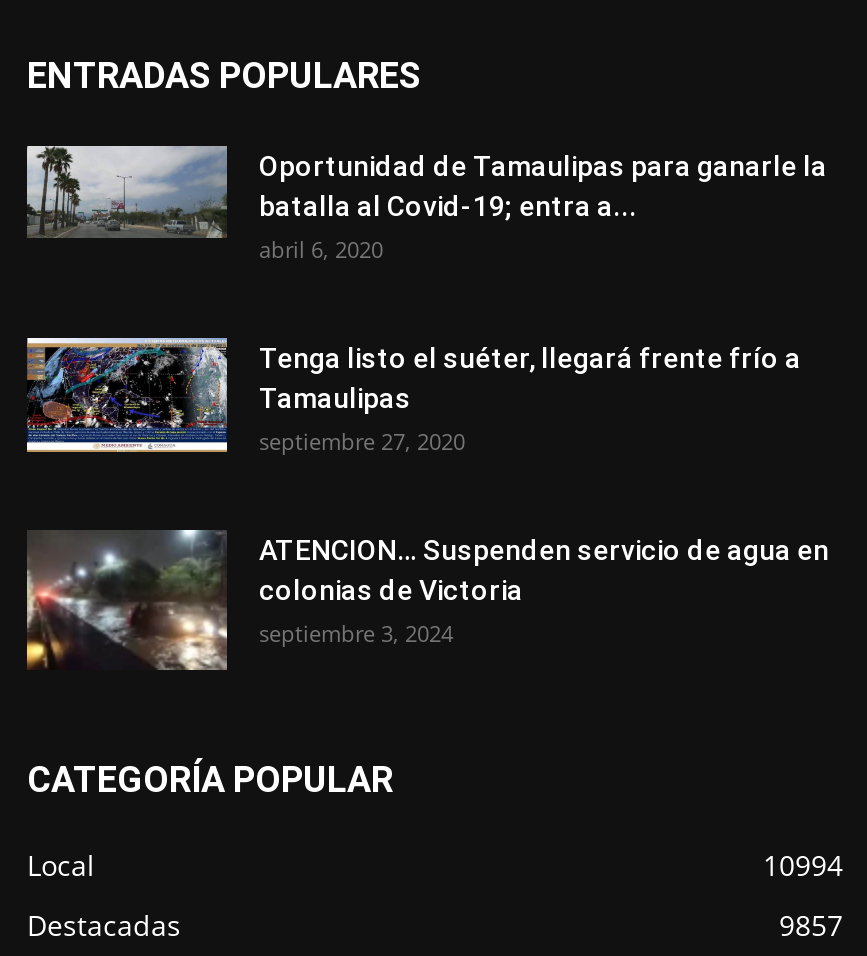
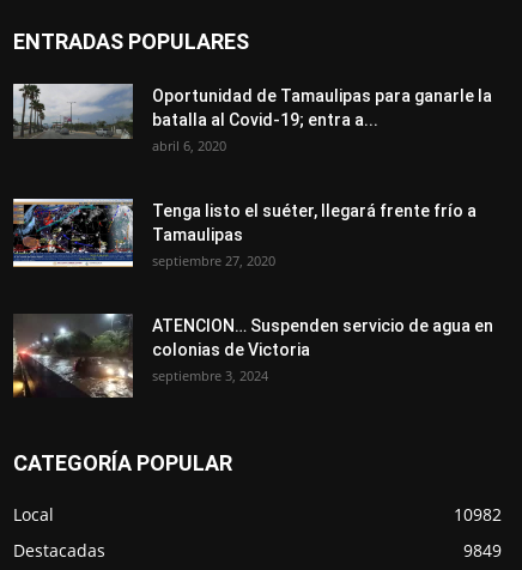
[763,847,843,885] 10994 -> [454,503,502,526] 10982
[779,907,843,945] 9857 -> [463,539,502,562] 9849

